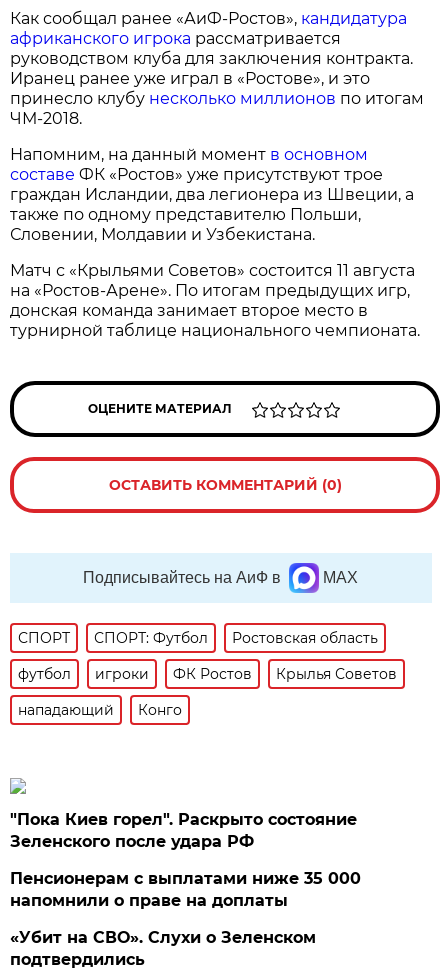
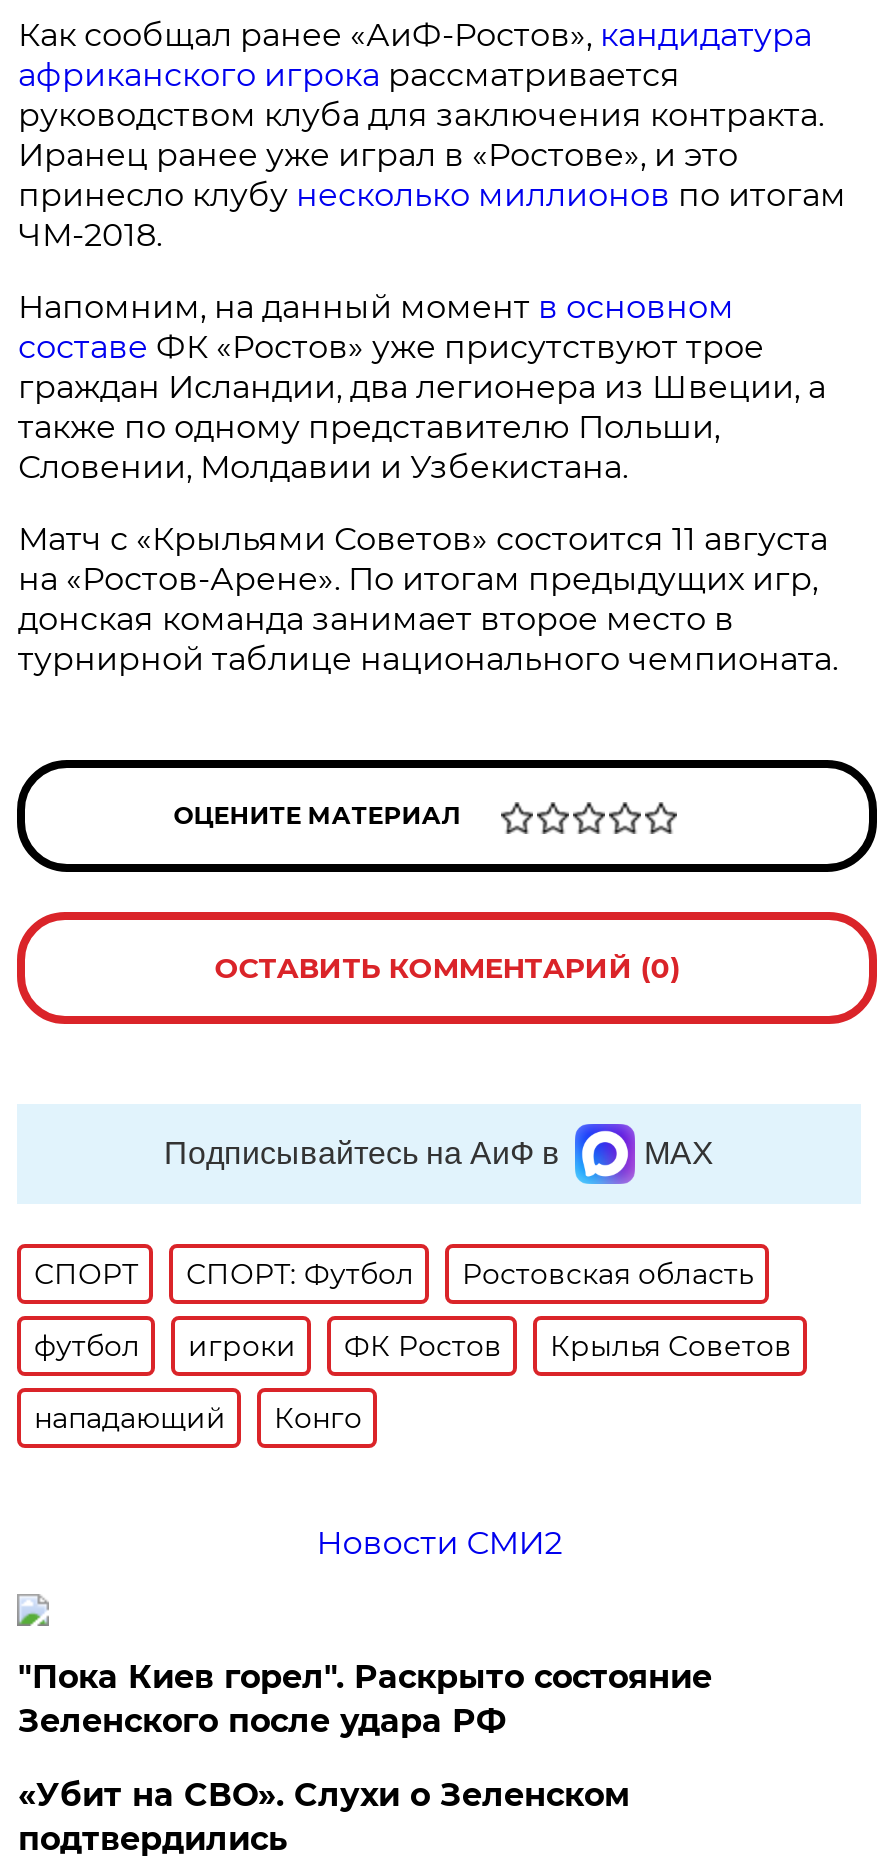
none -> [316,1524,562,1562] Новости СМИ2
moved [10,810,357,851] -> [18,1658,712,1740]: "Пока Киев горел". Раскрыто состояние | Зеленского после удара РФ
[10,869,361,910] Пенсионерам с выплатами ниже 35 000 | напомнили о праве на доплаты -> none

